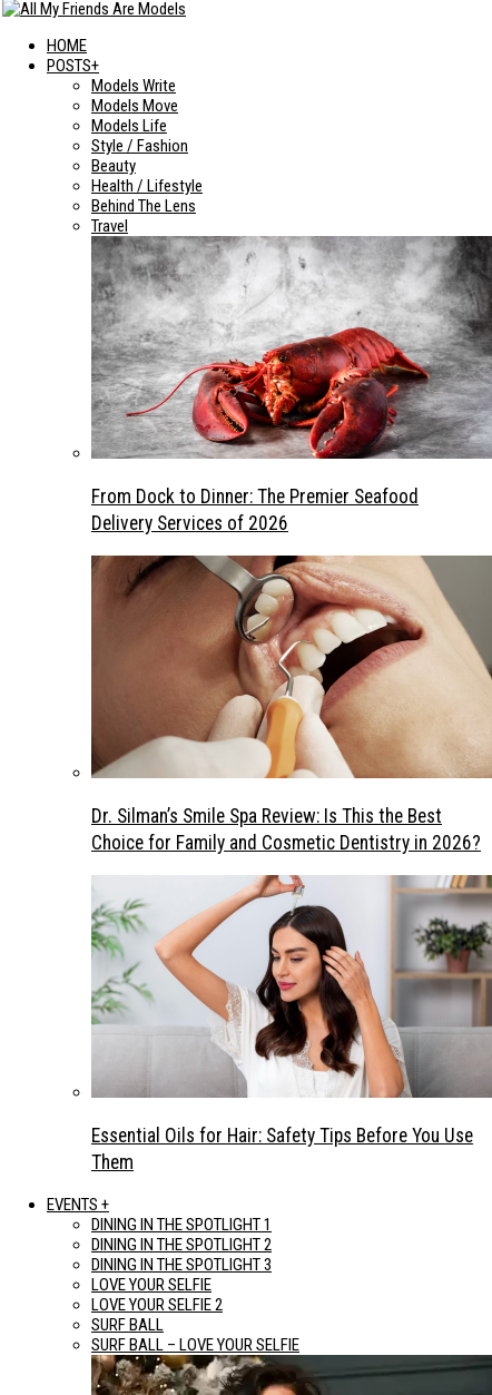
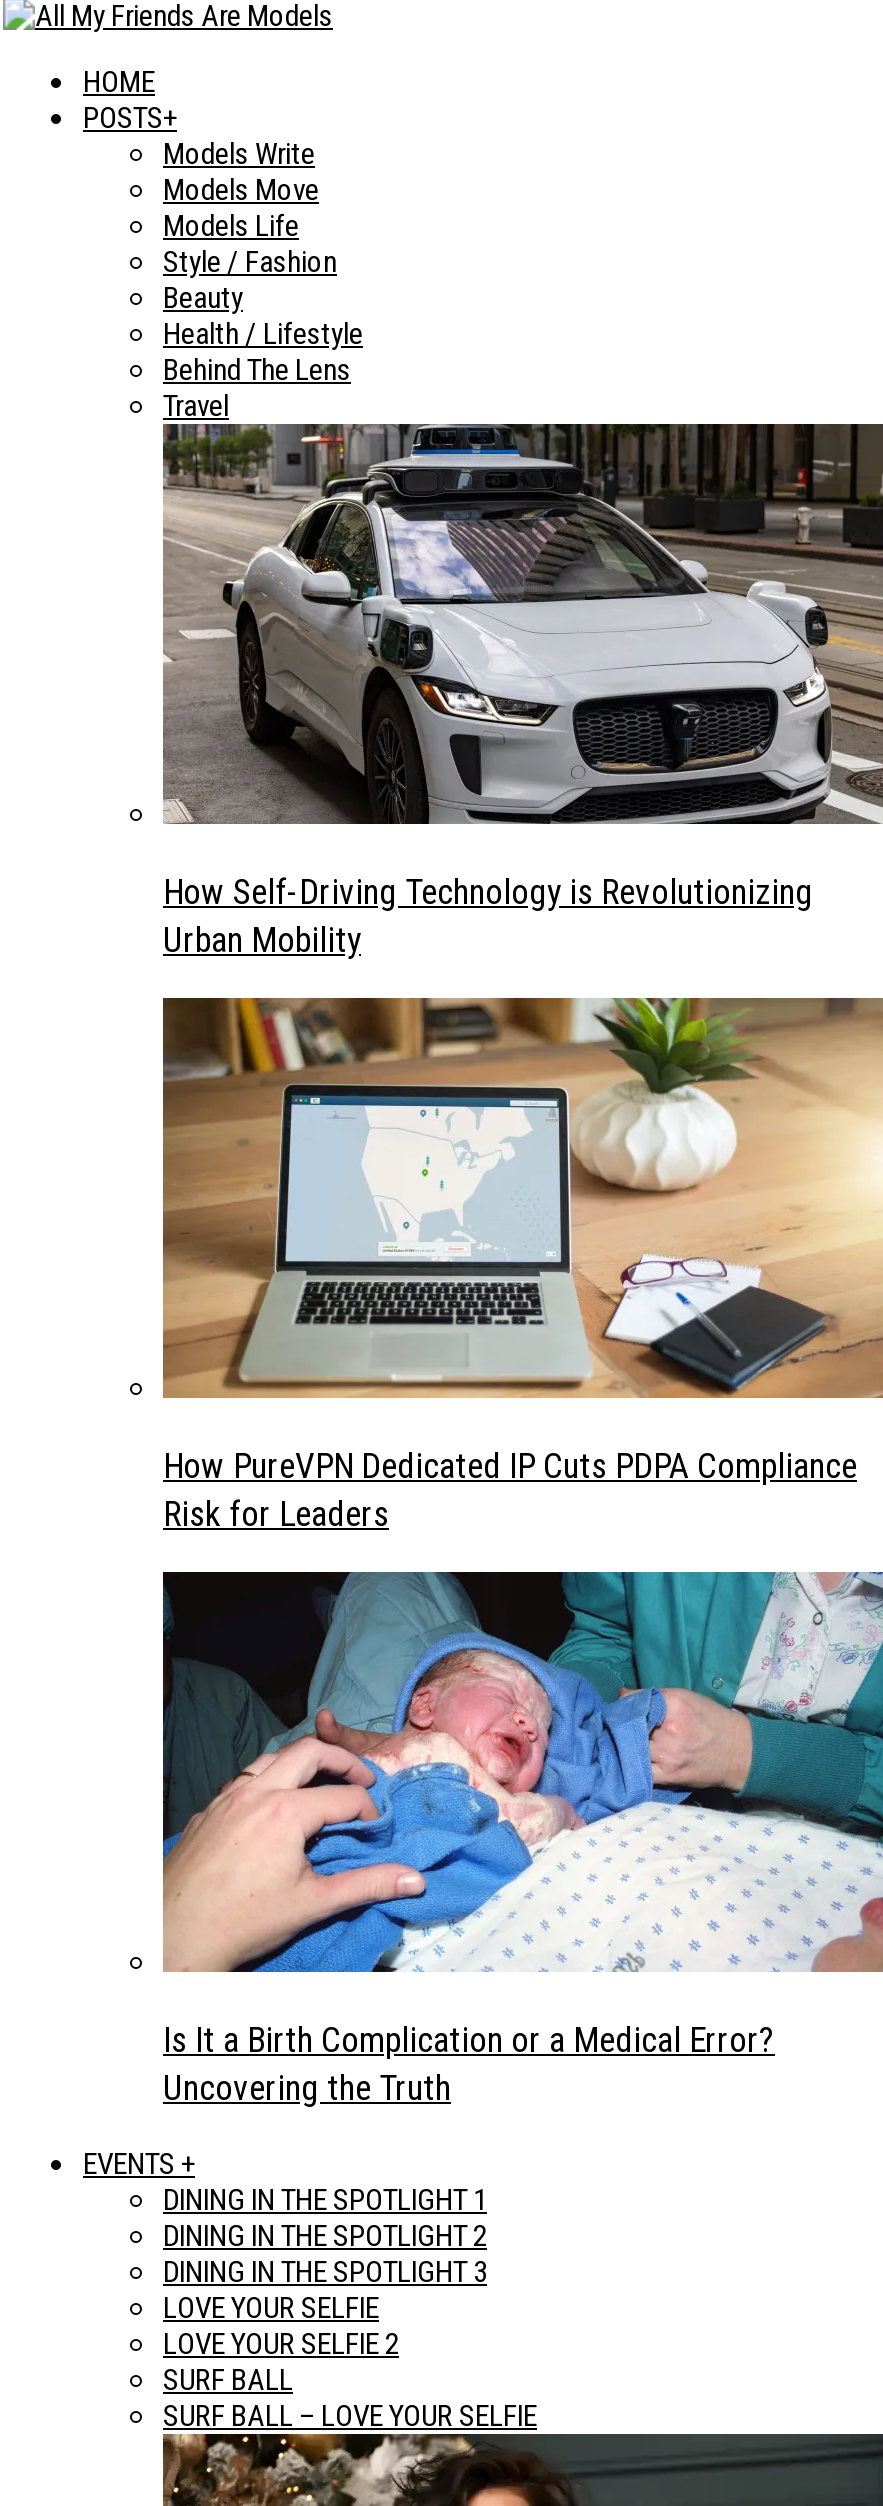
[91,236,489,534] [image] | From Dock to Dinner: The Premier Seafood | Delivery Services of 2026 -> [163,424,877,959] [image] | How Self-Driving Technology is Revolutionizing | Urban Mobility
[90,554,489,853] [image] | Dr. Silman’s Smile Spa Review: Is This the Best | Choice for Family and Cosmetic Dentistry in 2026? -> [161,996,877,1533] [image] | How PureVPN Dedicated IP Cuts PDPA Compliance | Risk for Leaders
[90,874,489,1173] [image] | Essential Oils for Hair: Safety Tips Before You Use | Them -> [161,1570,877,2107] [image] | Is It a Birth Complication or a Medical Error? | Uncovering the Truth

